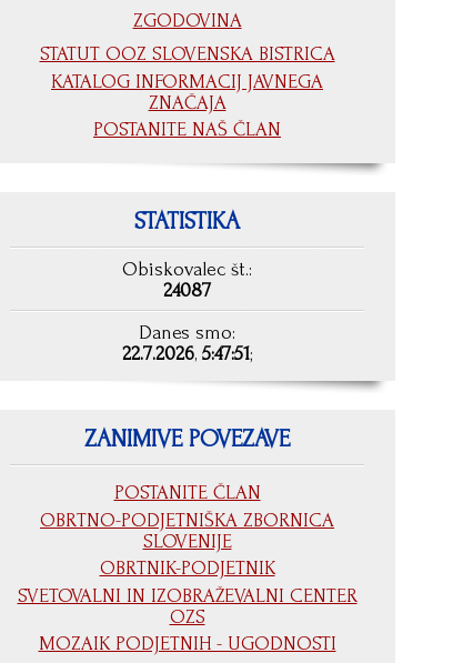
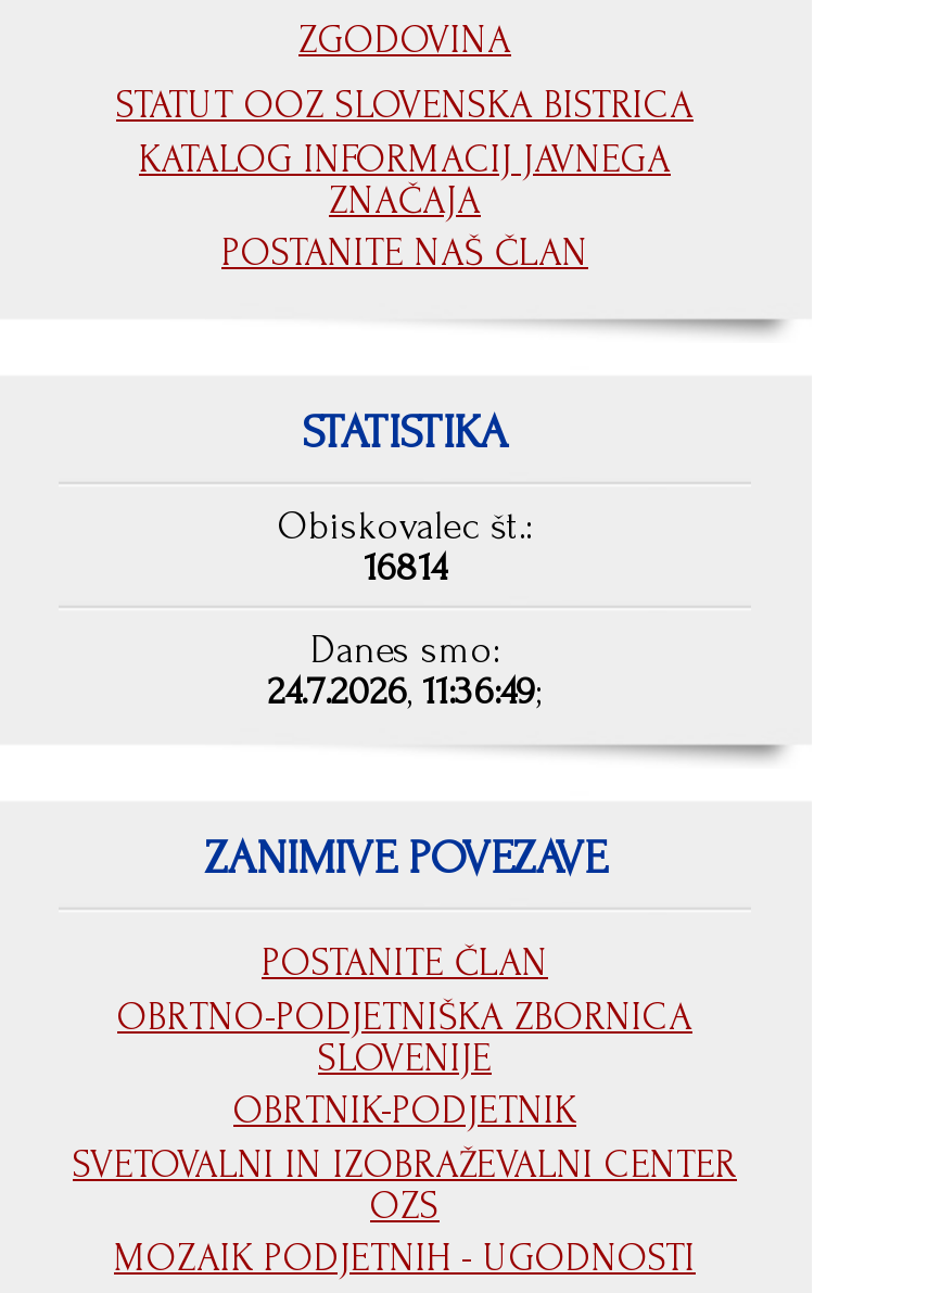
[163,280,211,301] 24087 -> [364,547,446,588] 16814
[122,343,253,364] 22.7.2026, 5:47:51; -> [268,671,542,712] 24.7.2026, 11:36:49;

